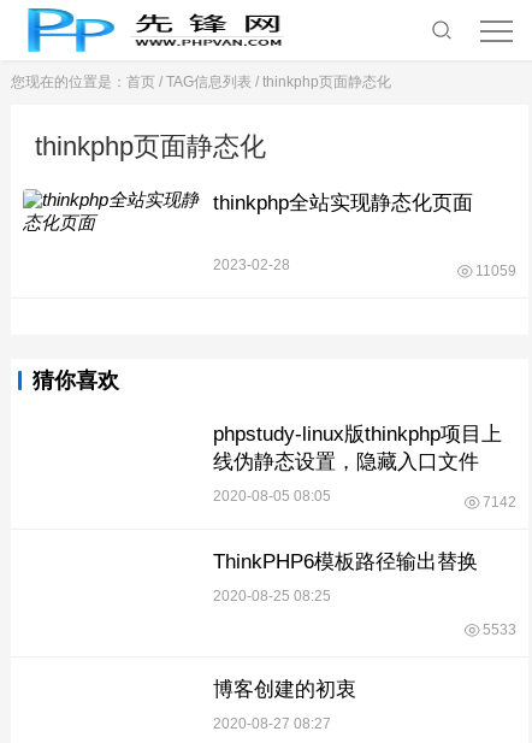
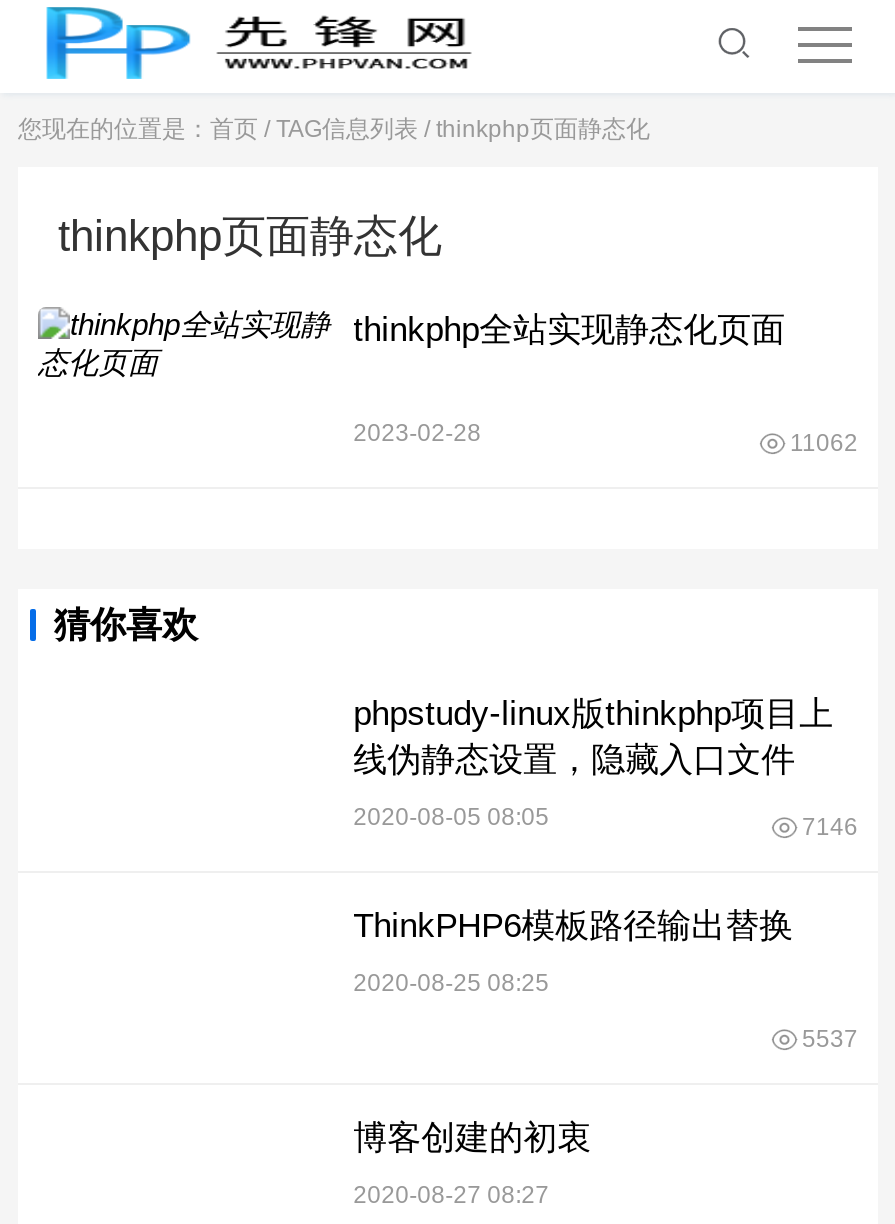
[475,263,516,279] 11059 -> [790,429,858,457] 11062
[483,494,516,511] 7142 -> [802,813,858,841] 7146
[483,621,516,638] 5533 -> [802,1025,858,1053] 5537

